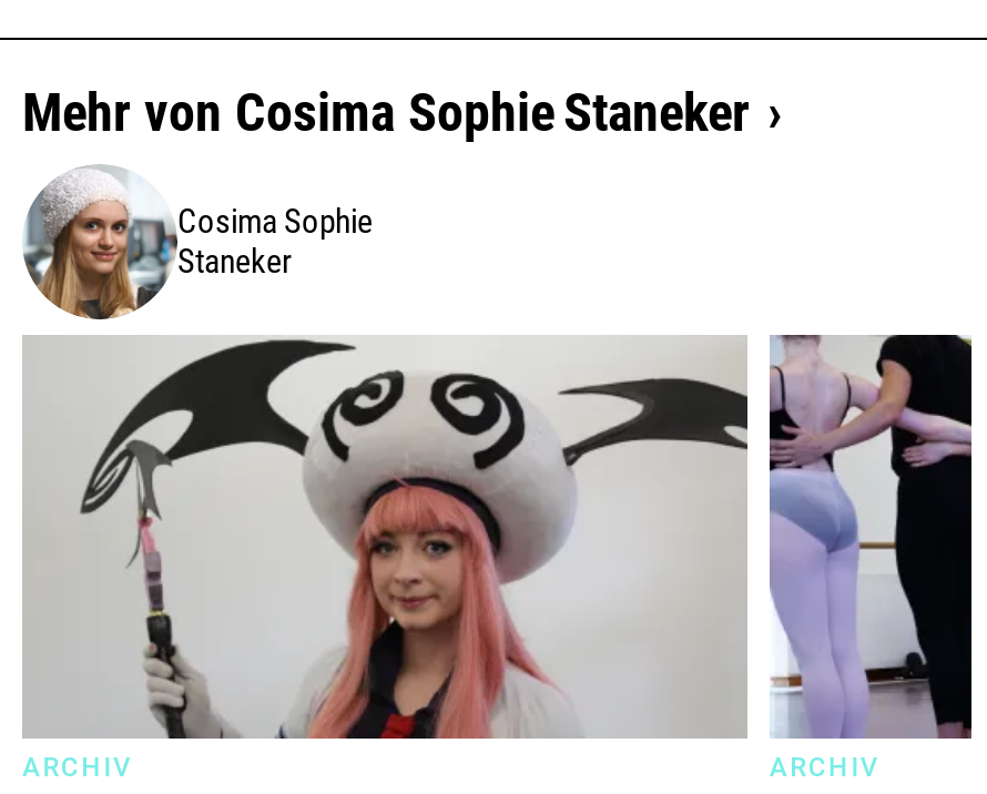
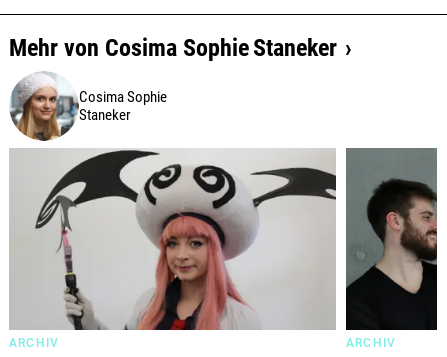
[767,335,974,741] [image] -> [345,147,438,331] [image]

